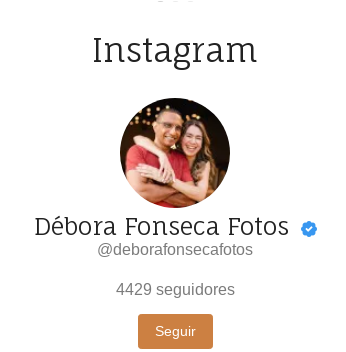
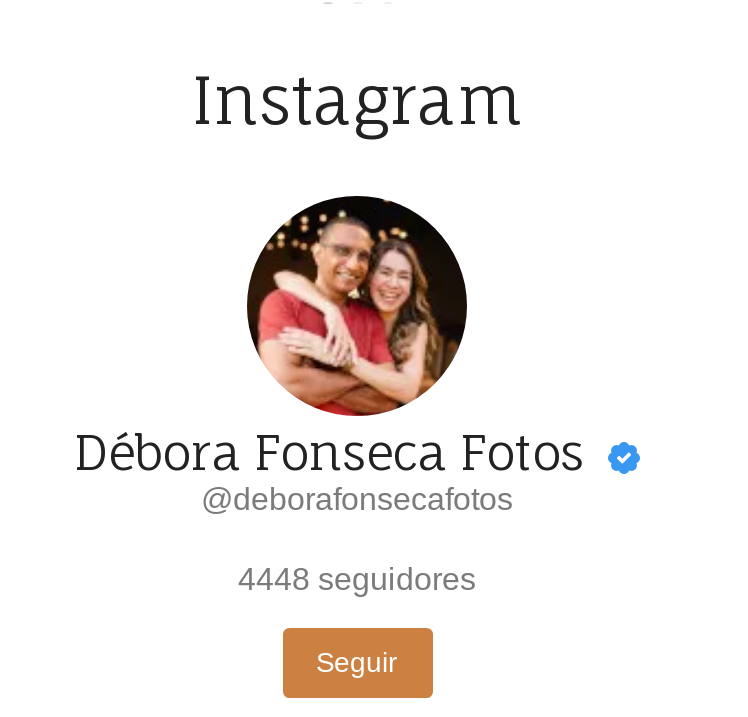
[115,281,234,298] 4429 seguidores -> [238,562,476,596] 4448 seguidores

